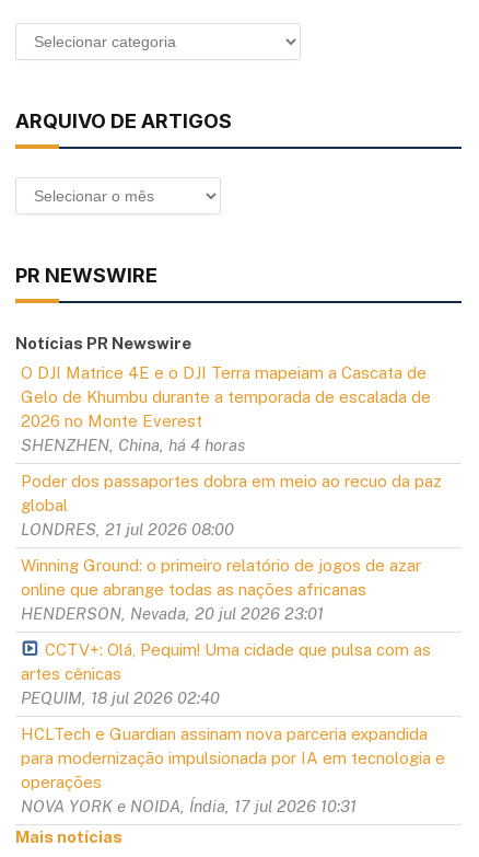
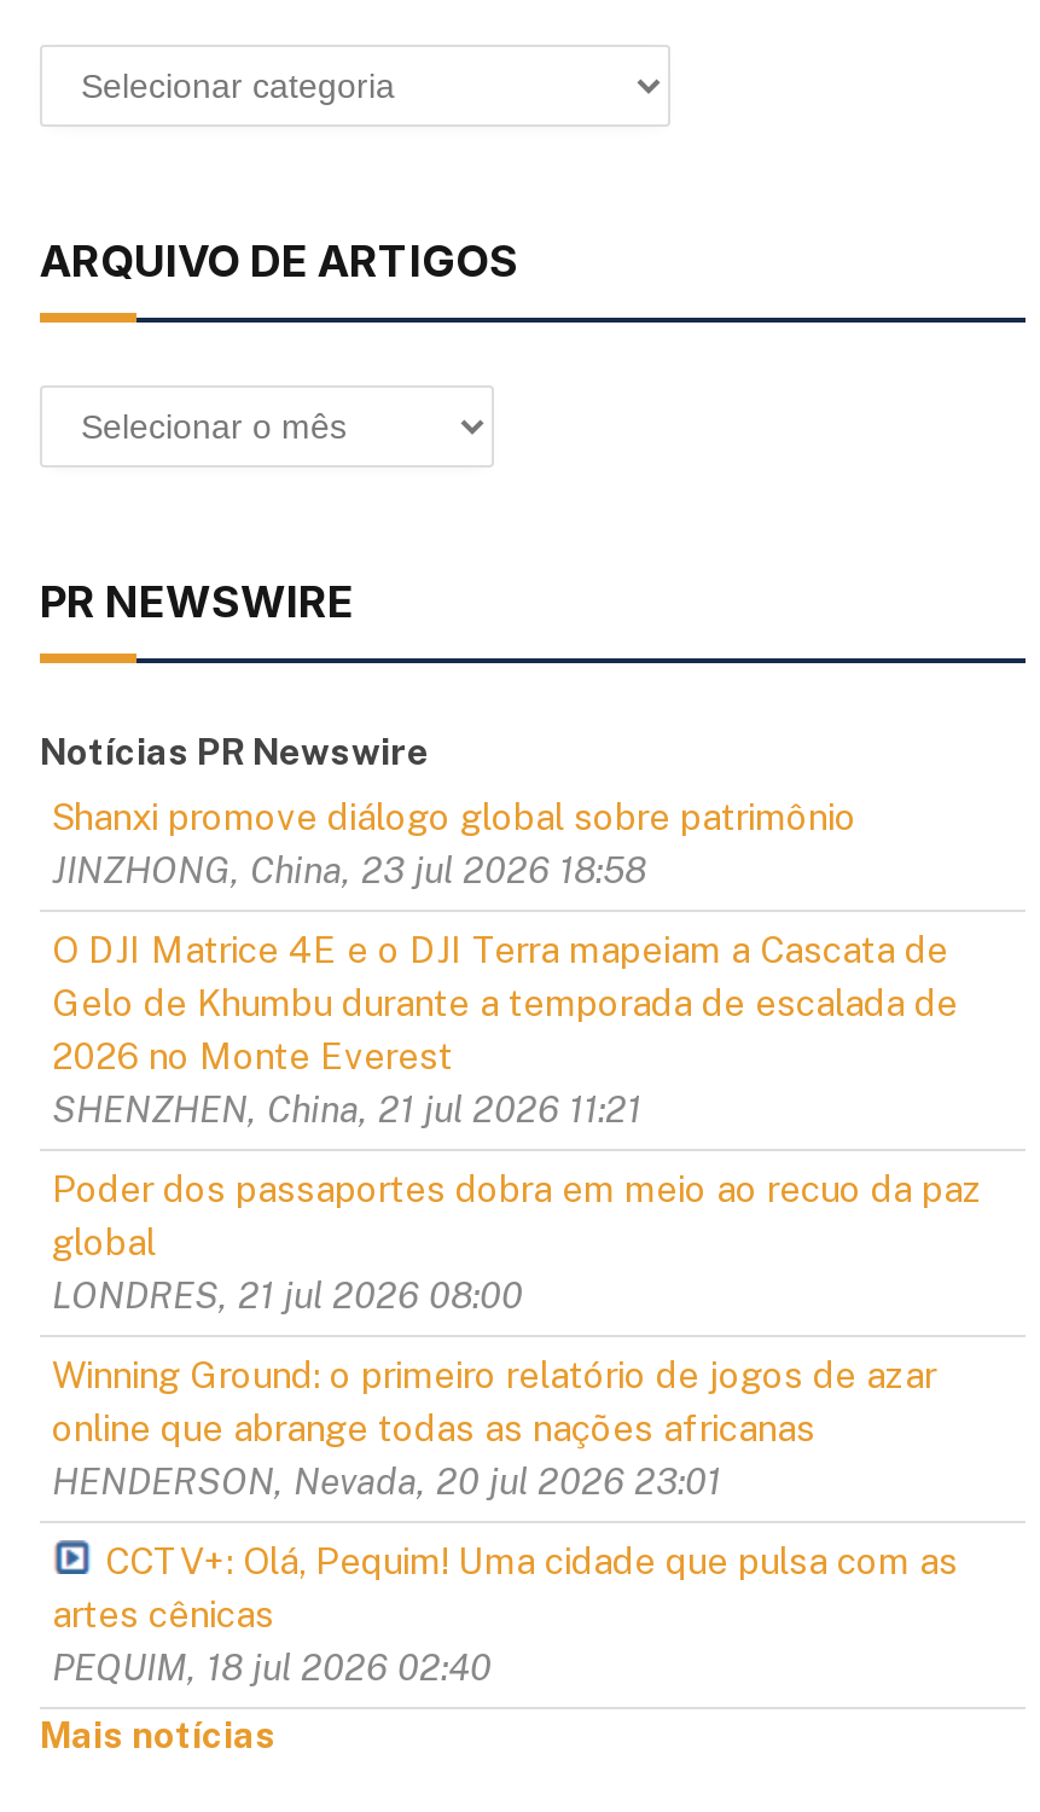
none -> [52,796,856,890] Shanxi promove diálogo global sobre patrimônio | JINZHONG, China, 23 jul 2026 18:58
moved [21,363,431,430] -> [52,929,958,1076]: O DJI Matrice 4E e o DJI Terra mapeiam a Cascata de | Gelo de Khumbu durante a temporada de escalada de | 2026 no Monte Everest
[21,436,245,454] SHENZHEN, China, há 4 horas -> [52,1088,641,1129] SHENZHEN, China, 21 jul 2026 11:21
moved [21,472,442,707] -> [52,1168,982,1688]: Poder dos passaportes dobra em meio ao recuo da paz | global | LONDRES, 21 jul 2026 08:00 | ... | artes cênicas | PEQUIM, 18 jul 2026 02:40
[21,725,445,815] HCLTech e Guardian assinam nova parceria expandida | para modernização impulsionada por IA em tecnologia e | operações | NOVA YORK e NOIDA, Índia, 17 jul 2026 10:31 -> none

